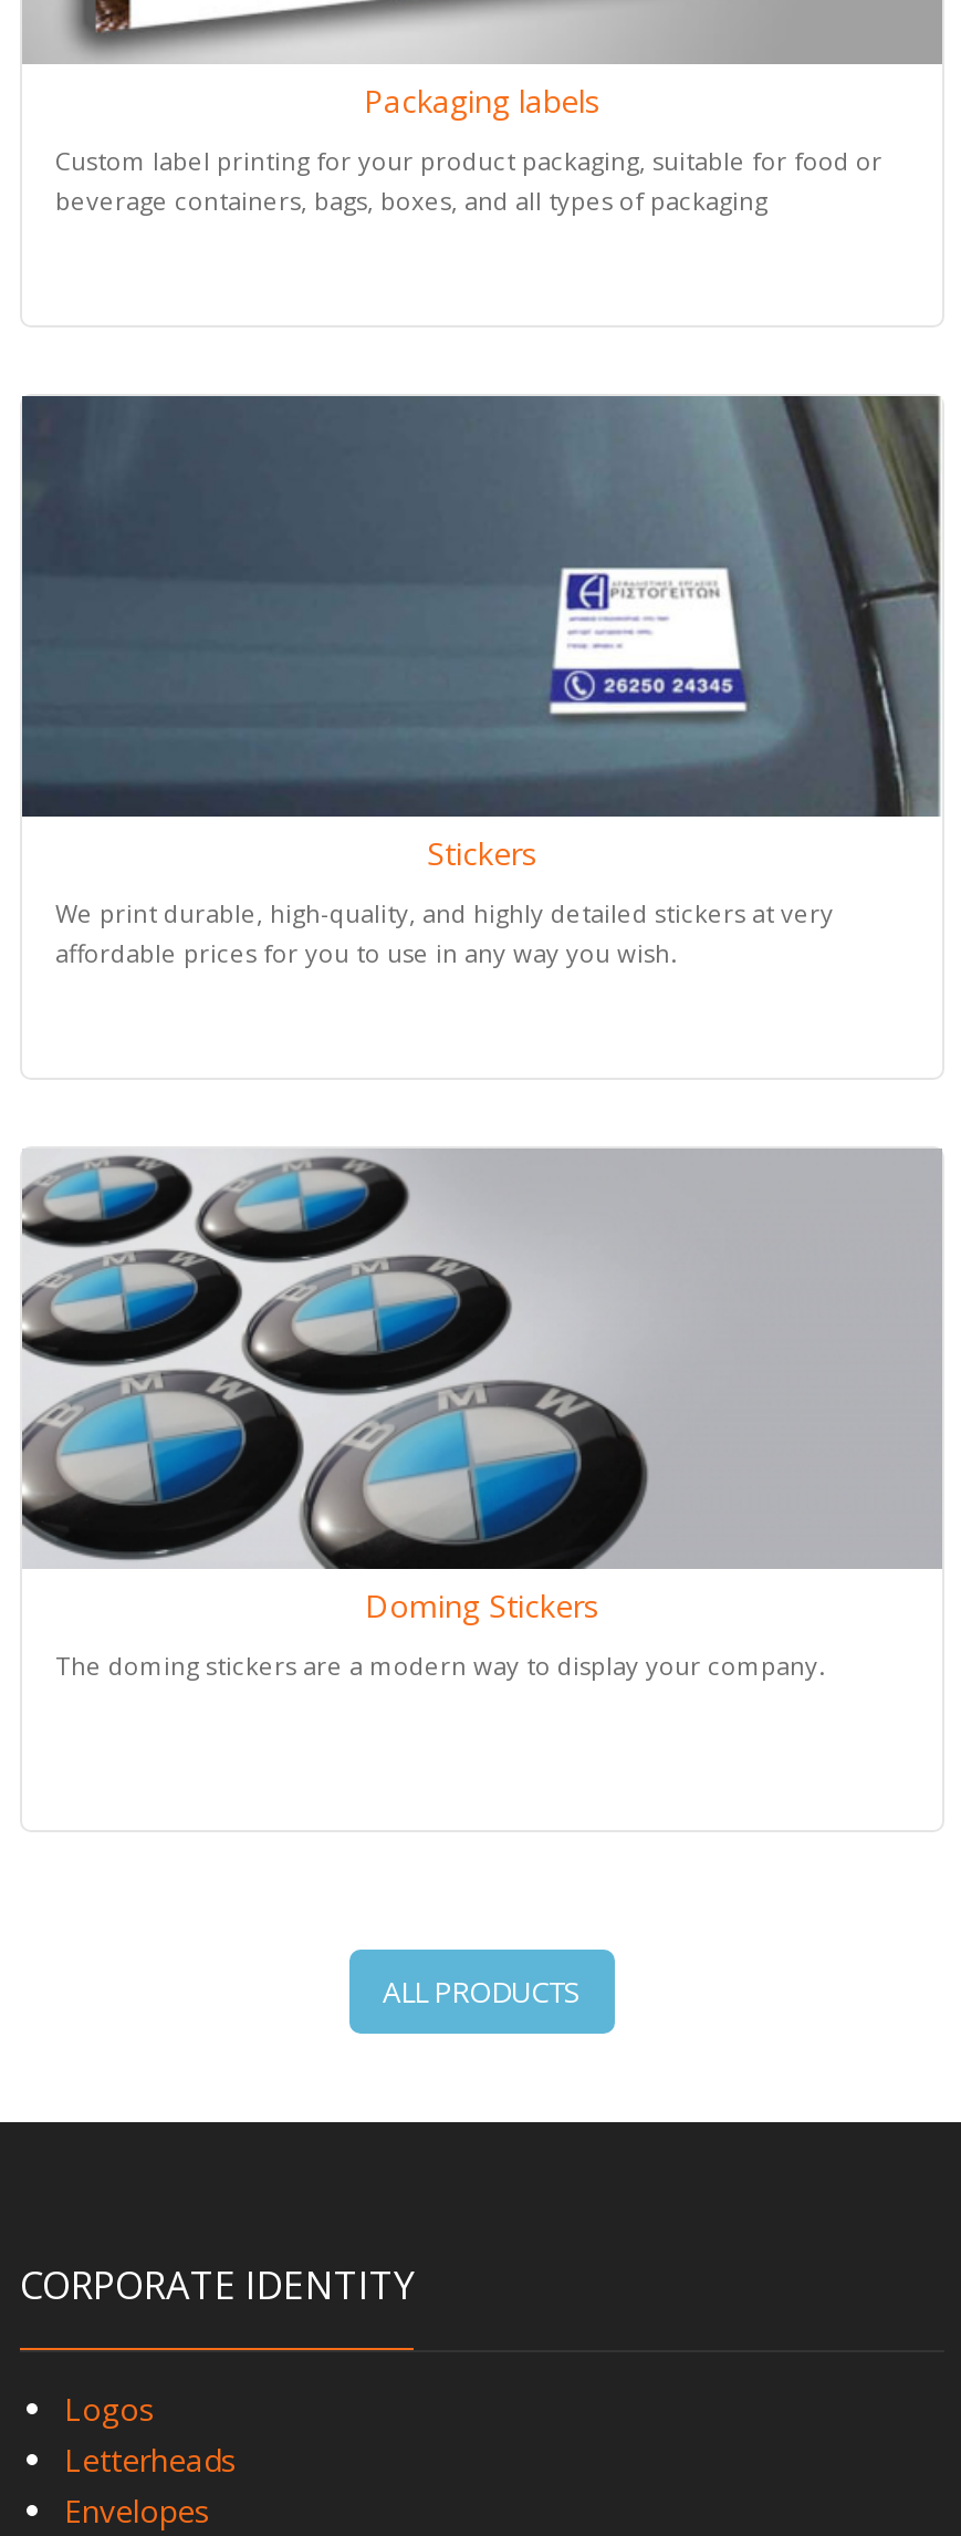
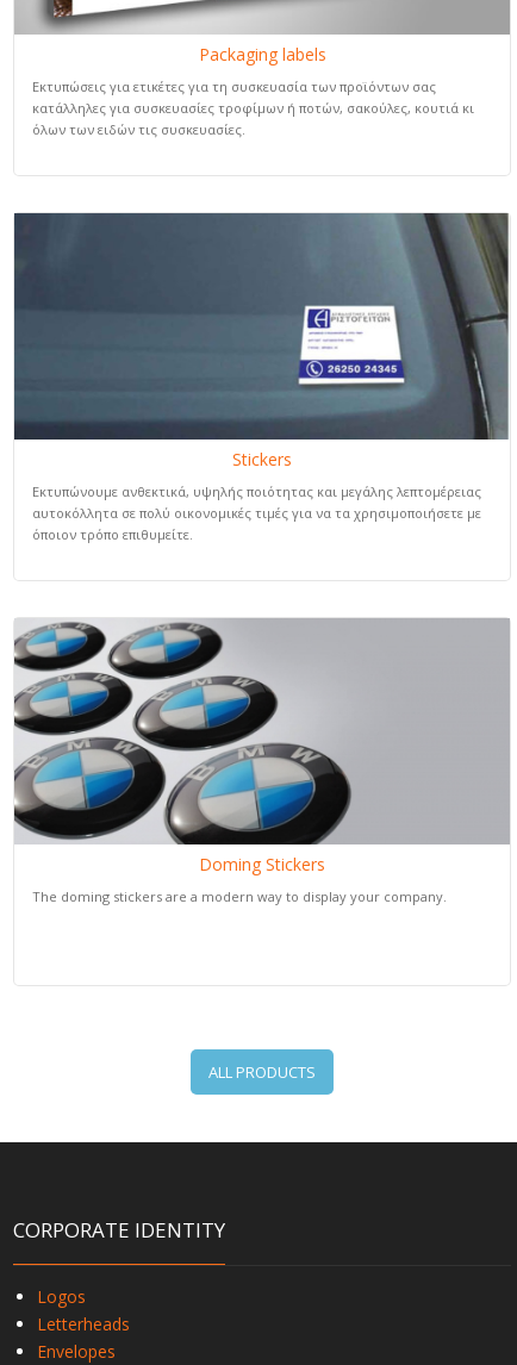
[55,143,882,216] Custom label printing for your product packaging, suitable for food or | beverage containers, bags, boxes, and all types of packaging -> [32,77,474,138] Εκτυπώσεις για ετικέτες για τη συσκευασία των προϊόντων σας | κατάλληλες για συσκευασίες τροφίμων ή ποτών, σακούλες, κουτιά κι | όλων των ειδών τις συσκευασίες.
[55,895,834,968] We print durable, high-quality, and highly detailed stickers at very | affordable prices for you to use in any way you wish. -> [32,482,481,543] Εκτυπώνουμε ανθεκτικά, υψηλής ποιότητας και μεγάλης λεπτομέρειας | αυτοκόλλητα σε πολύ οικονομικές τιμές για να τα χρησιμοποιήσετε με | όποιον τρόπο επιθυμείτε.

